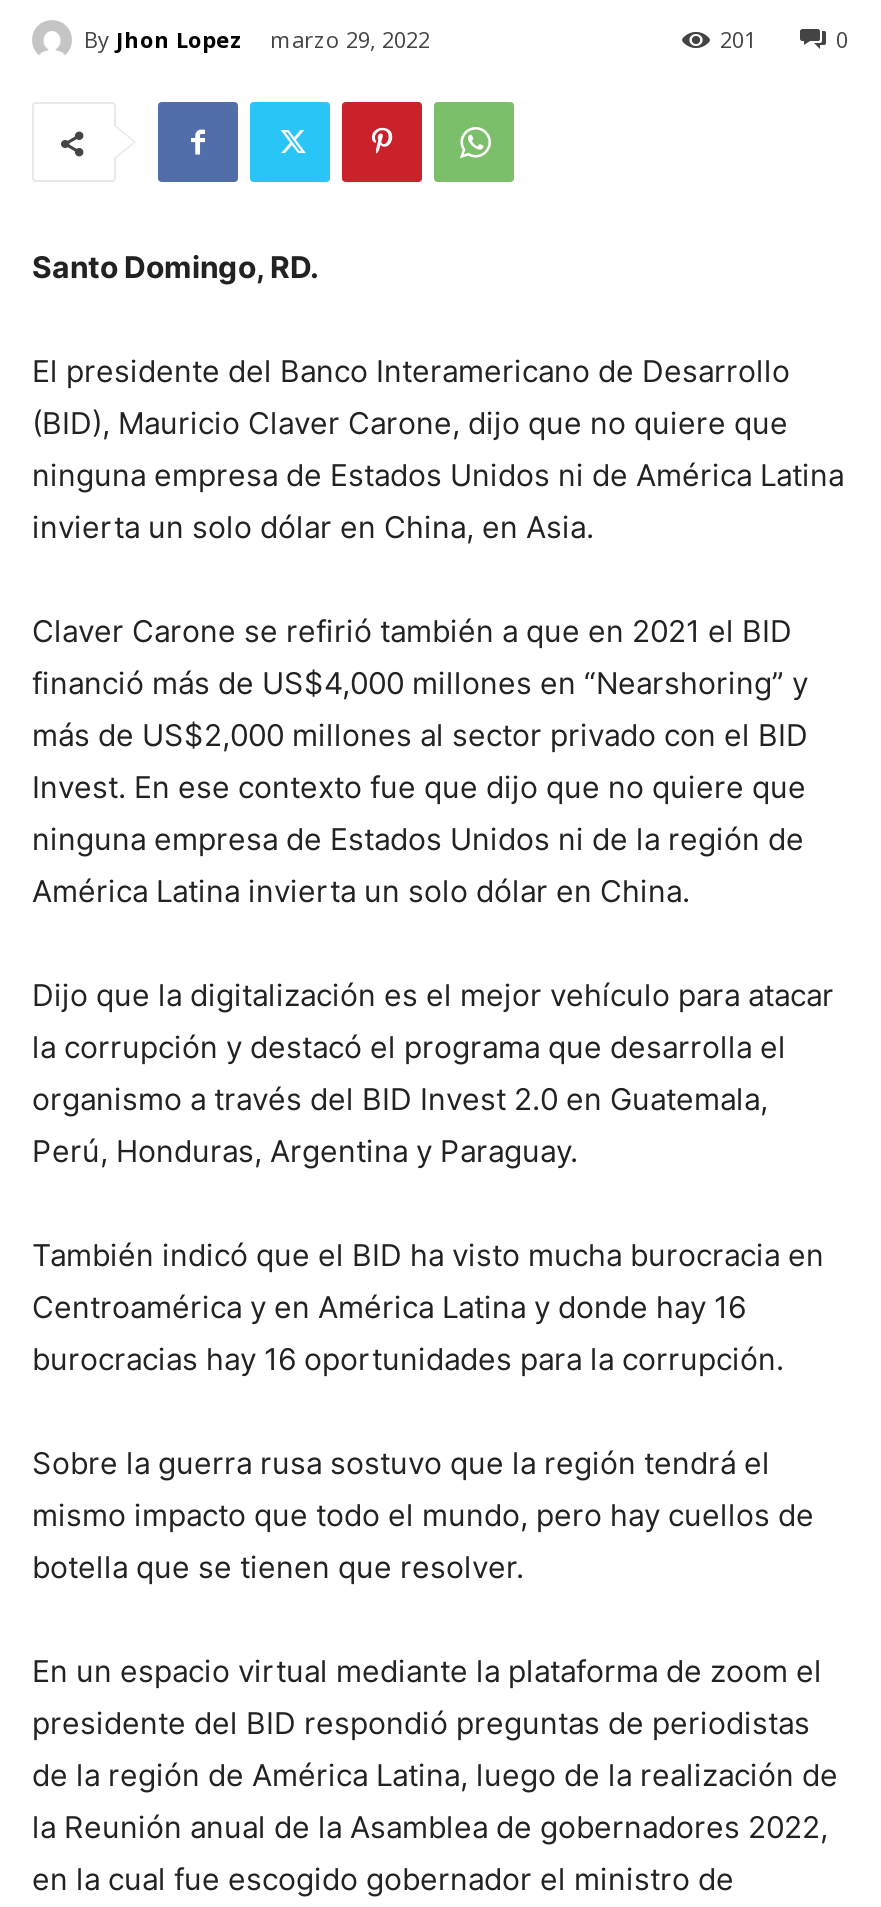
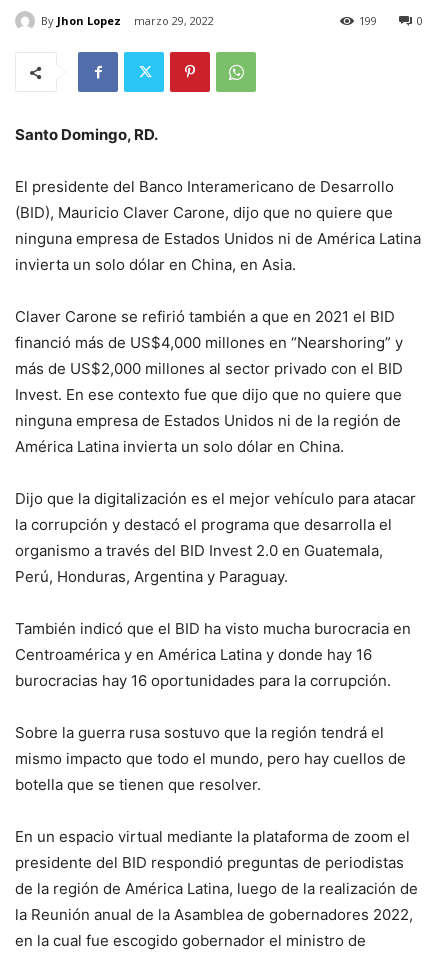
[720,24,756,54] 201 -> [359,13,377,28] 199

